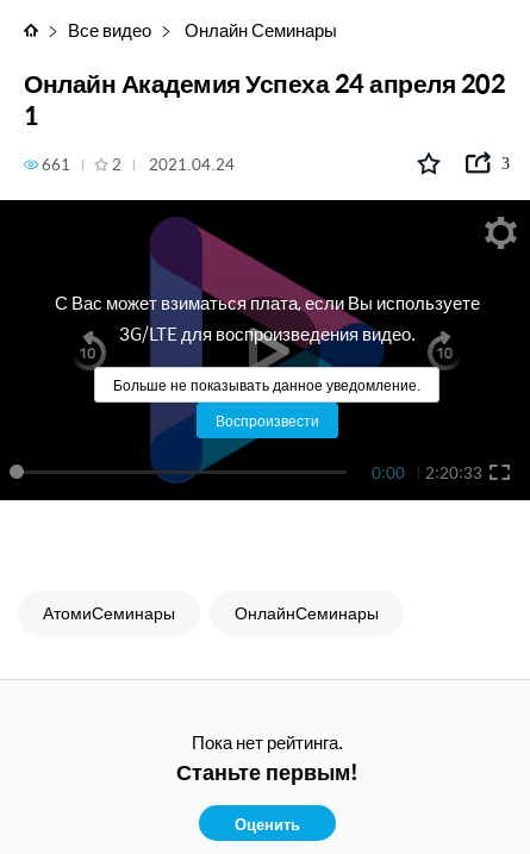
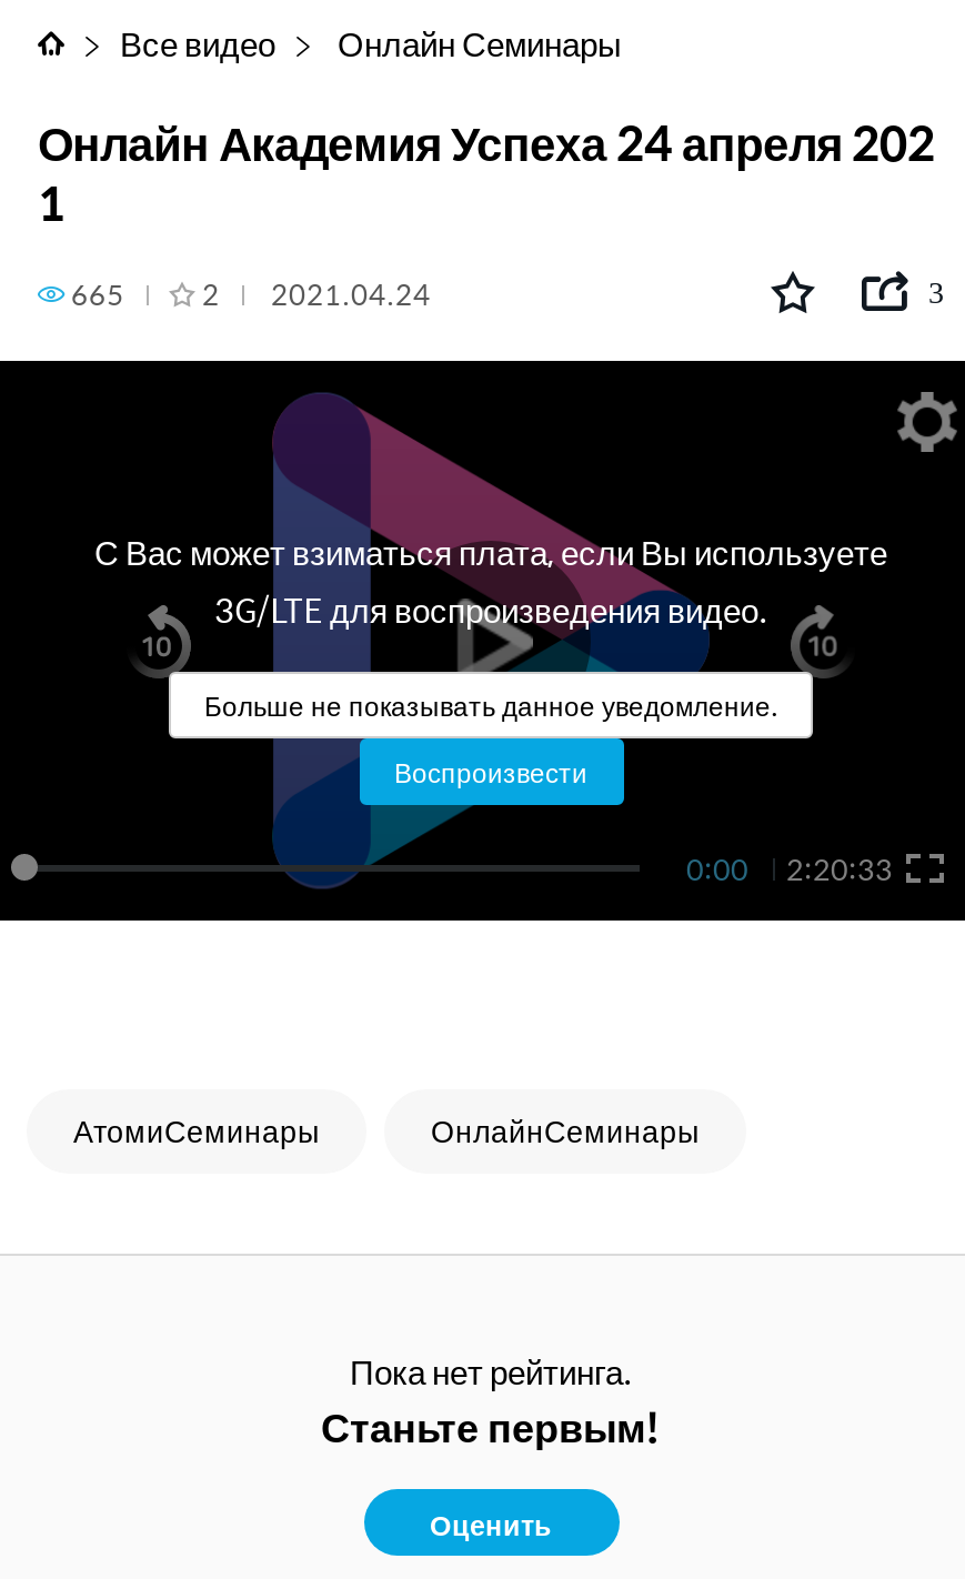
[42,151,235,176] 661 2 2021.04.24 -> [71,270,431,317] 665 2 2021.04.24

